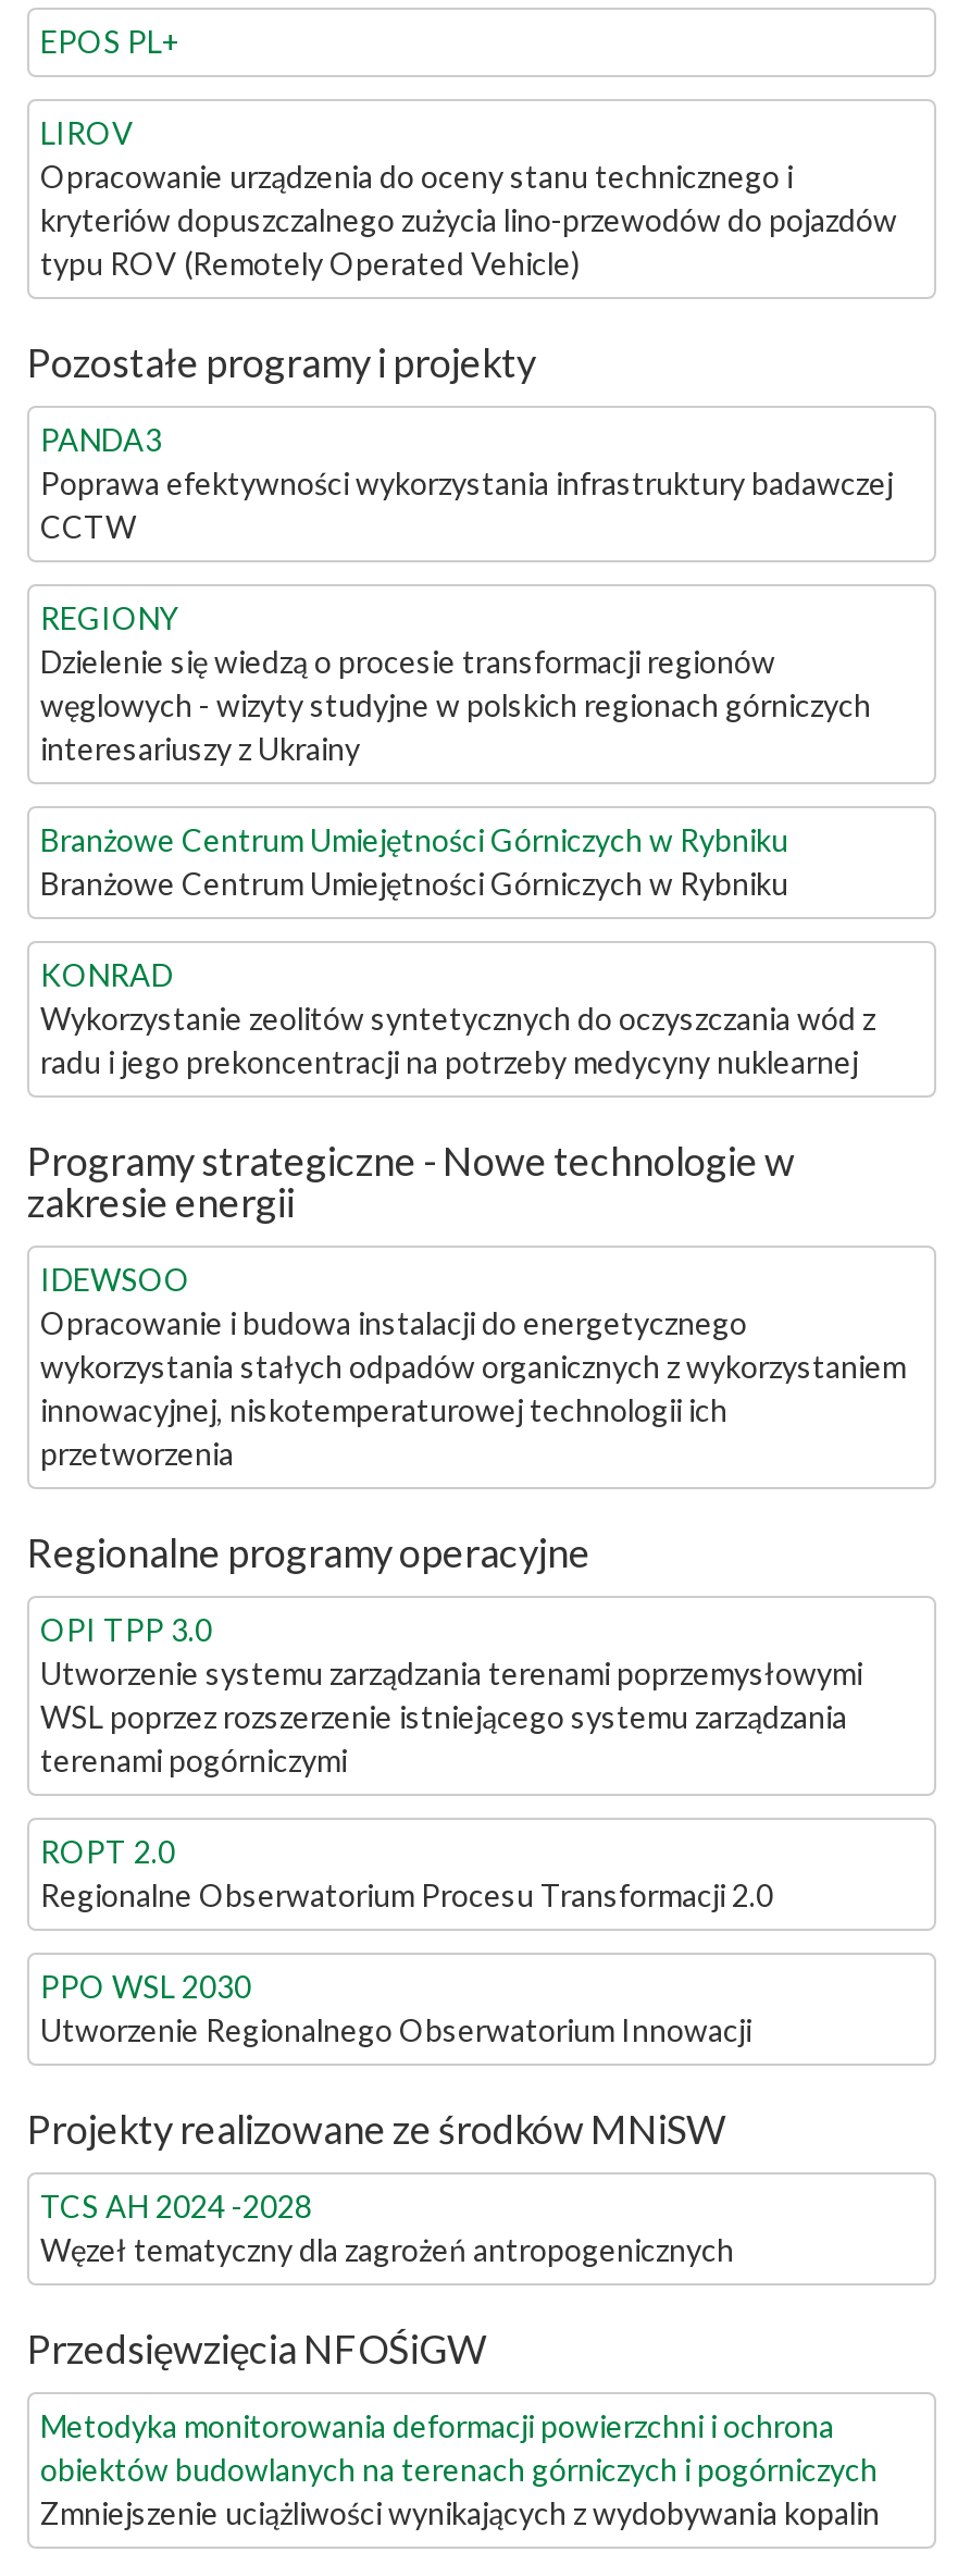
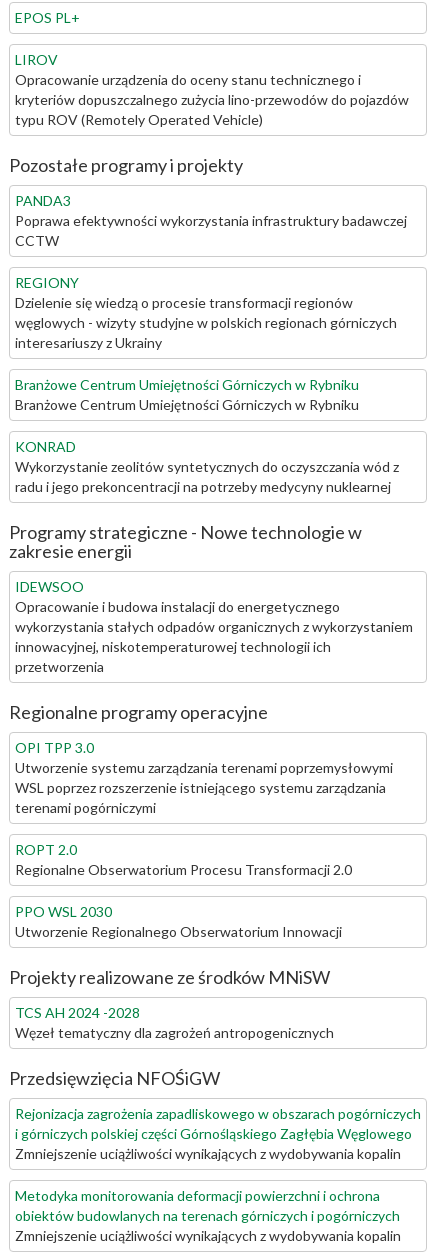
none -> [15,1105,421,1162] Rejonizacja zagrożenia zapadliskowego w obszarach pogórniczych | i górniczych polskiej części Górnośląskiego Zagłębia Węglowego | Zmniejszenie uciążliwości wynikających z wydobywania kopalin

